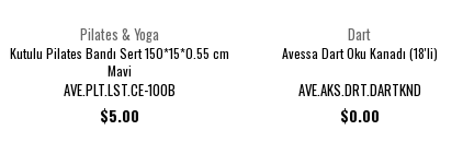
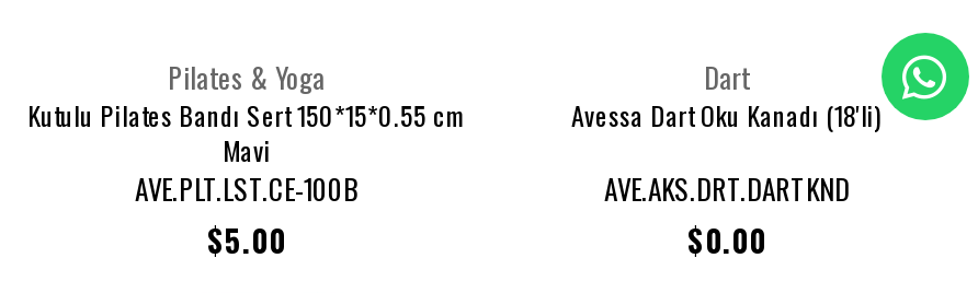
none -> [879,31,971,122] [image]

